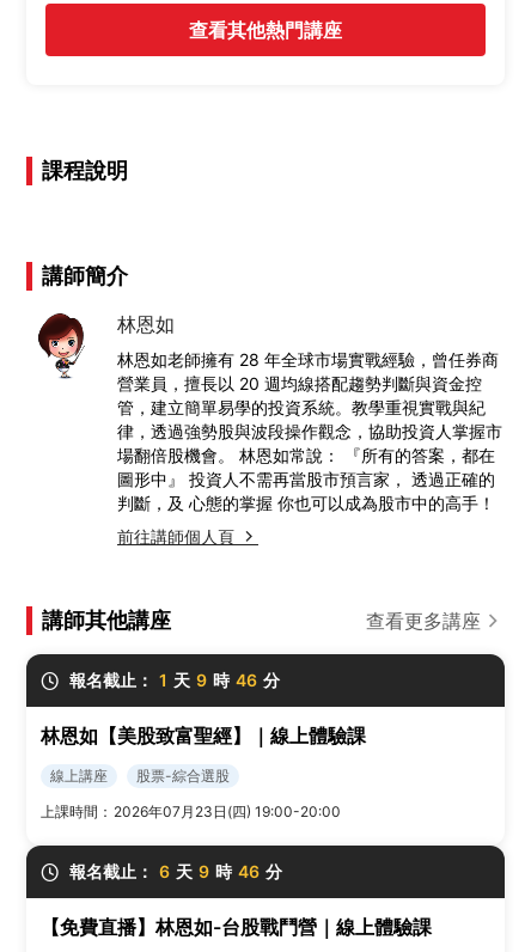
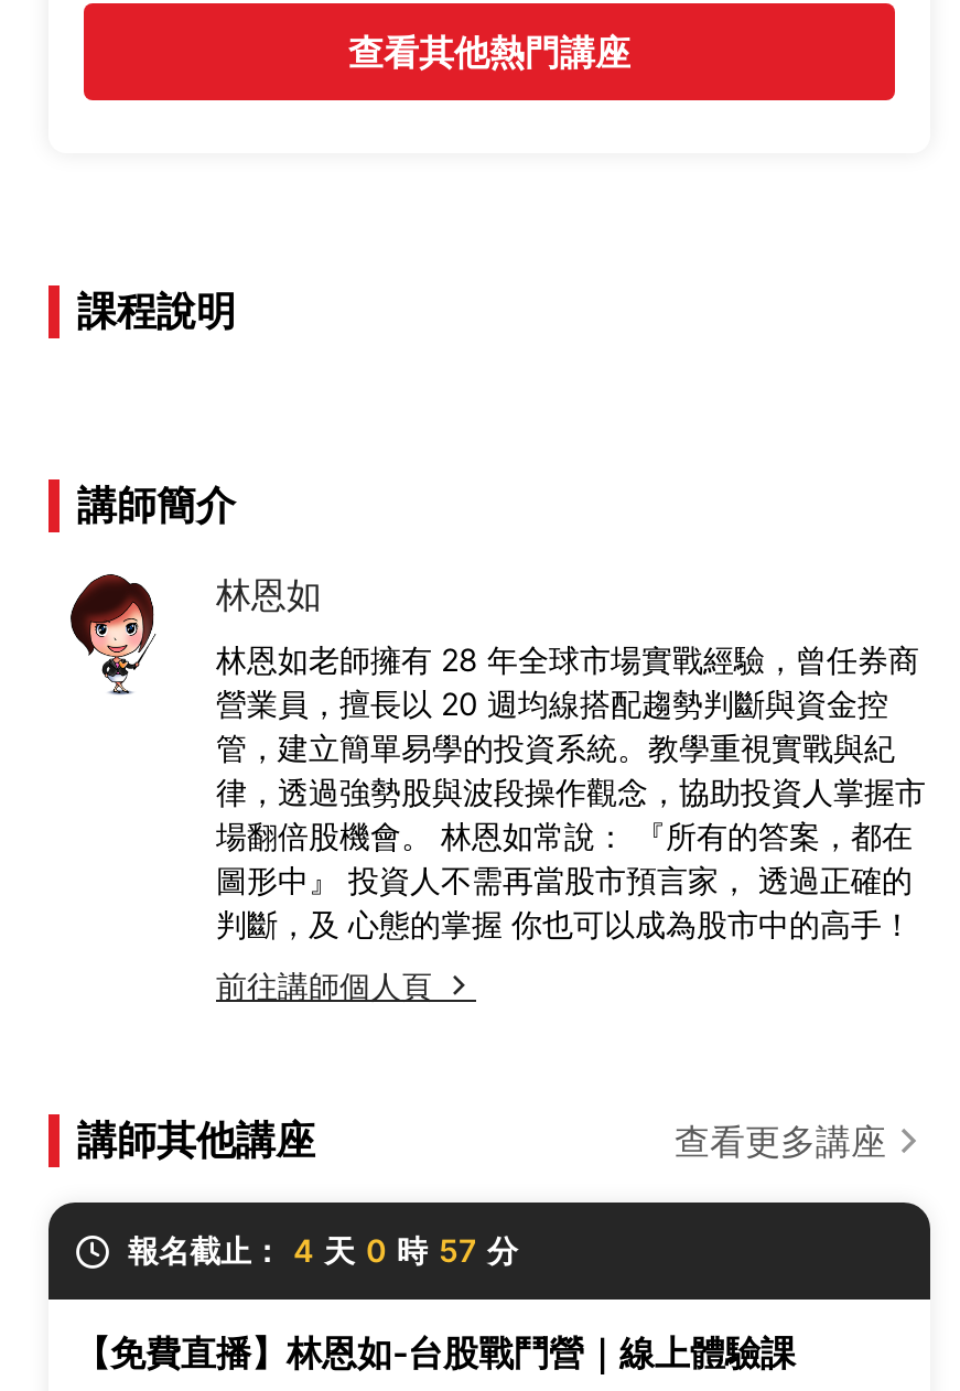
[41,670,366,882] 報名截止： 1 天 9 時 46 分 | 林恩如【美股致富聖經】｜線上體驗課 | 線上講座 | 股票-綜合選股 | 上課時間：2026年07月23日(四) 19:00-20:00 | 報名截止： 6 天 9 時 46 分 -> [128,1232,518,1270] 報名截止： 4 天 0 時 57 分

